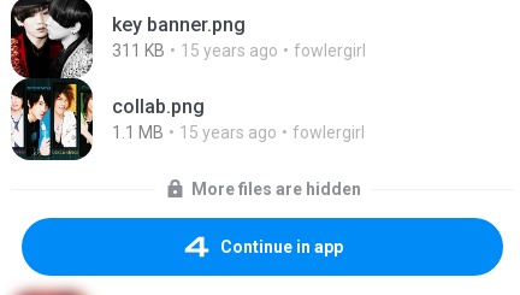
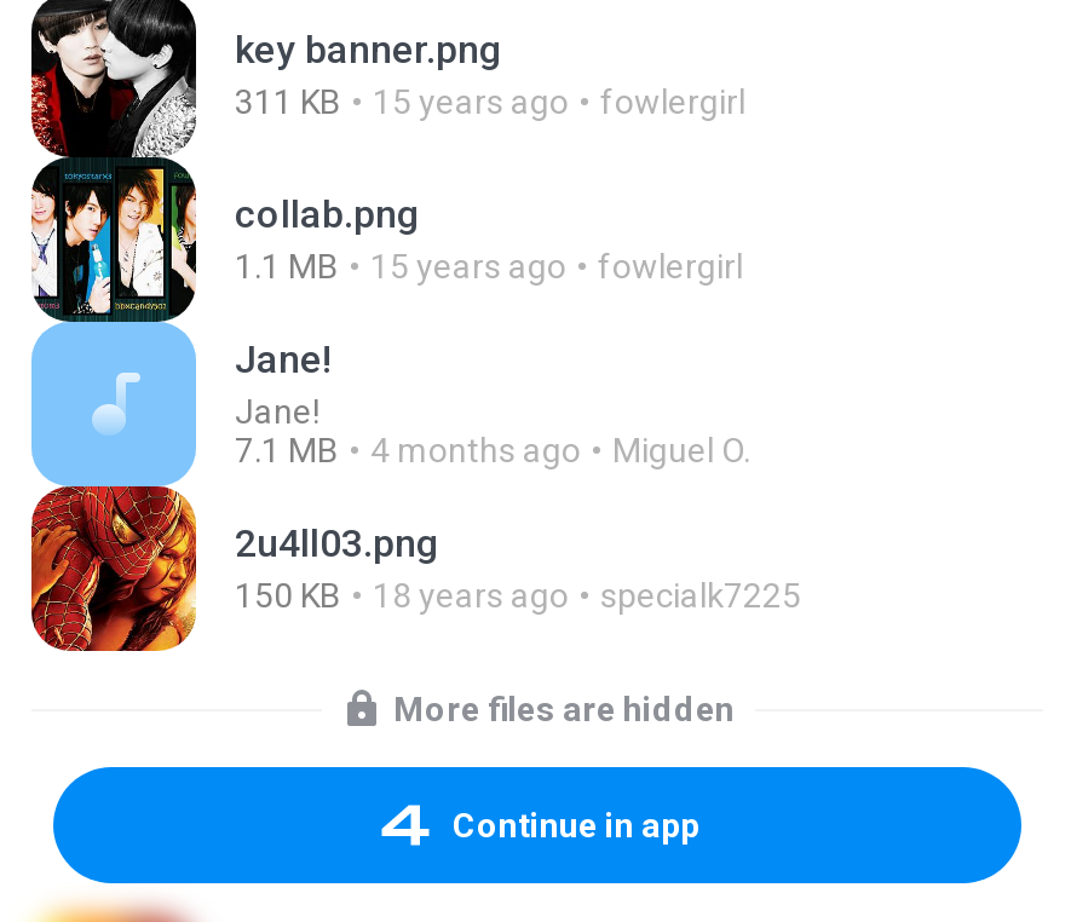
none -> [29,319,801,653] [image] | Jane! | Jane! | 7.1 MB | 4 months ago | Miguel O. | 2u4ll03.png | 150 KB | 18 years ago | specialk7225

